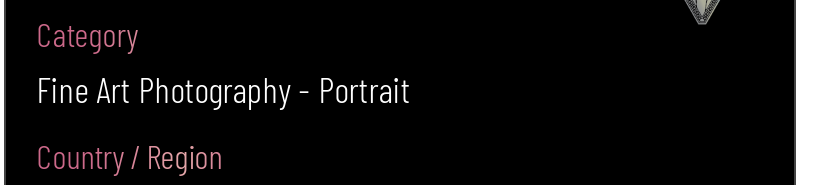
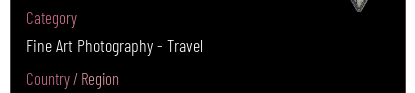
[36,68,410,112] Fine Art Photography - Portrait -> [26,34,203,56] Fine Art Photography - Travel

